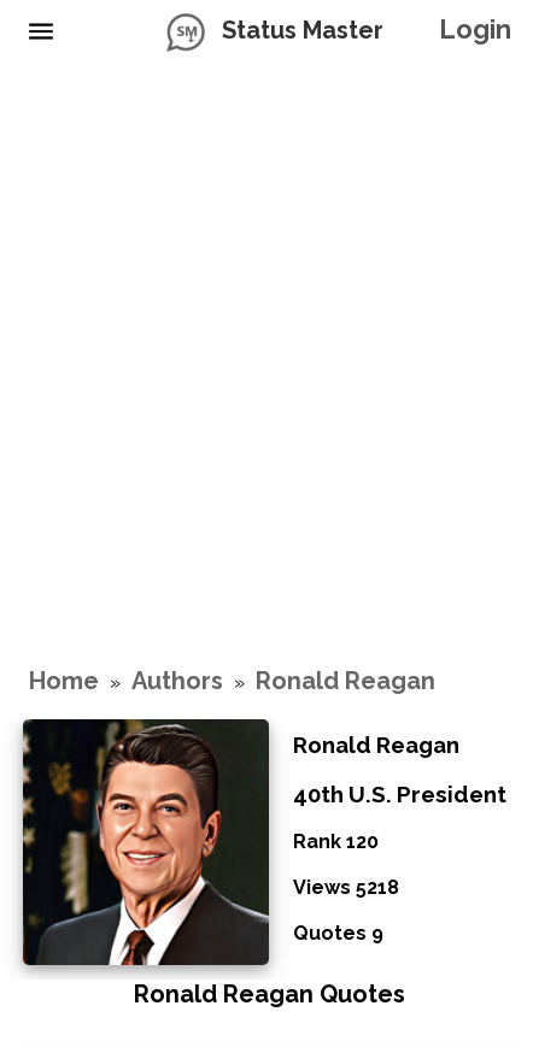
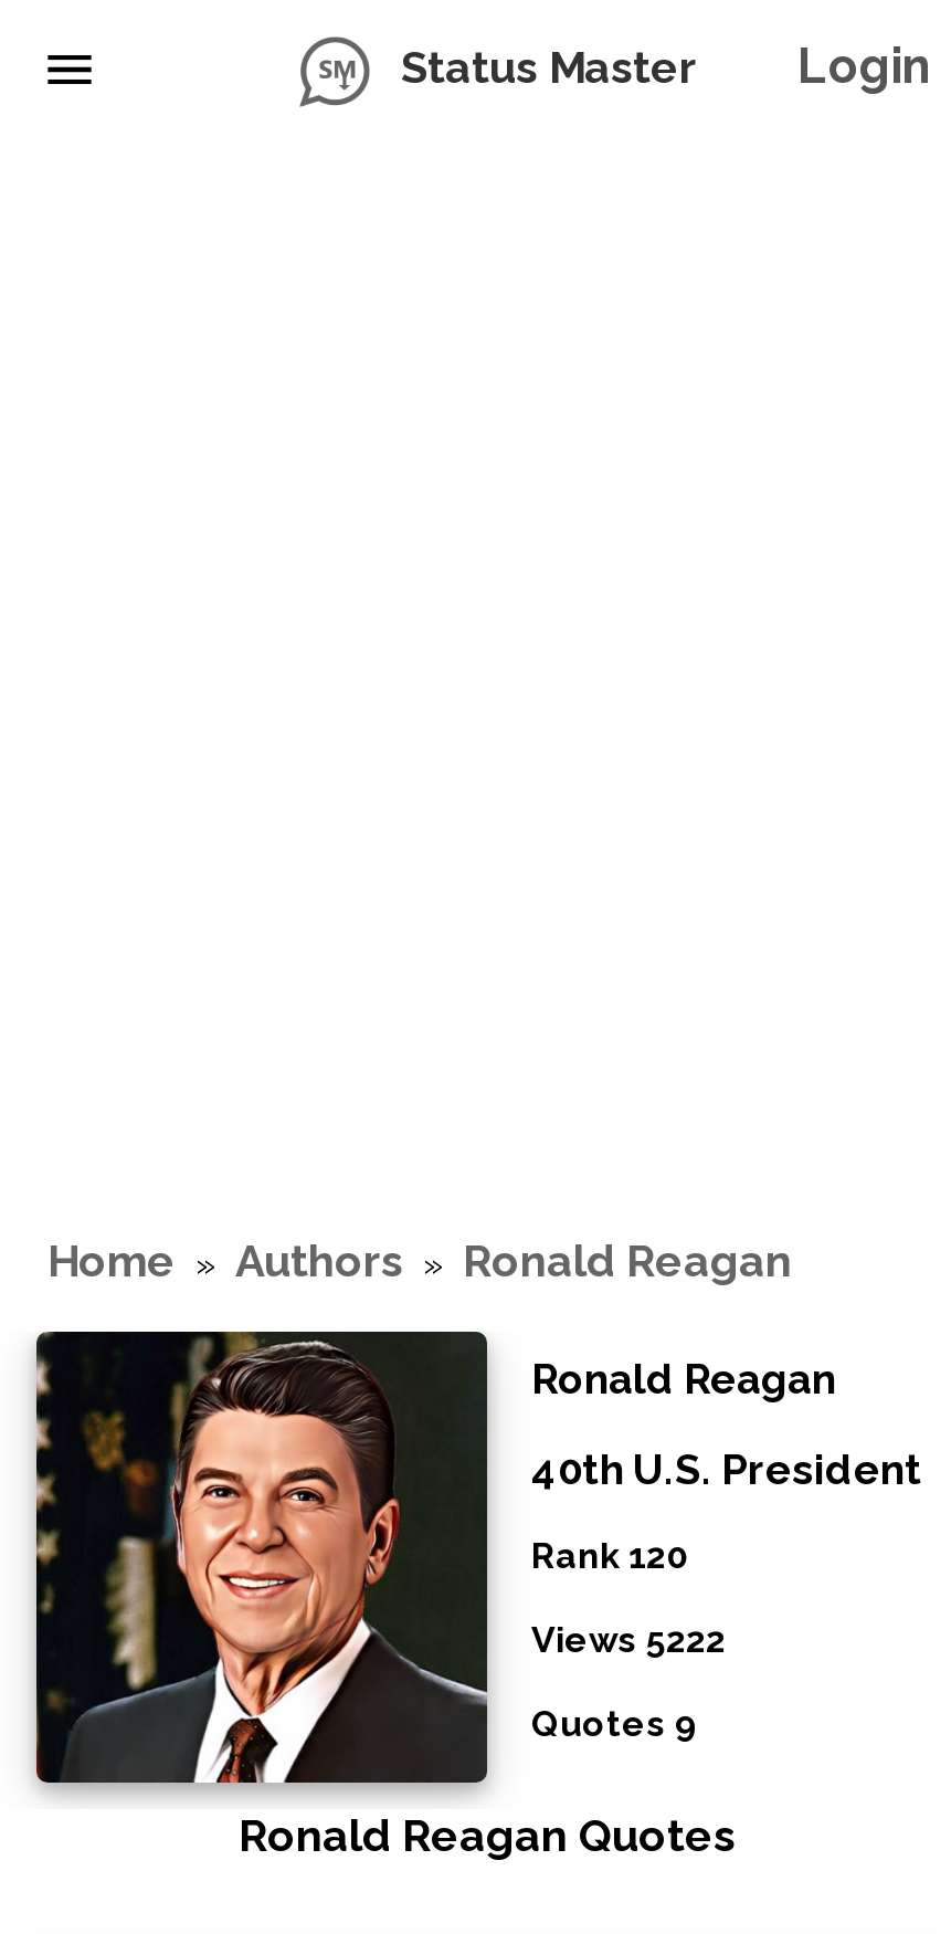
[293,876,399,899] Views 5218 -> [531,1619,726,1661] Views 5222

